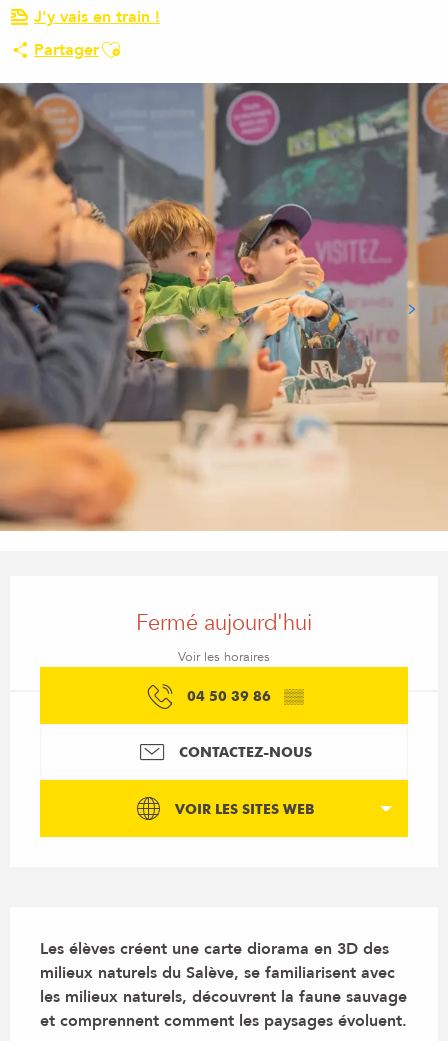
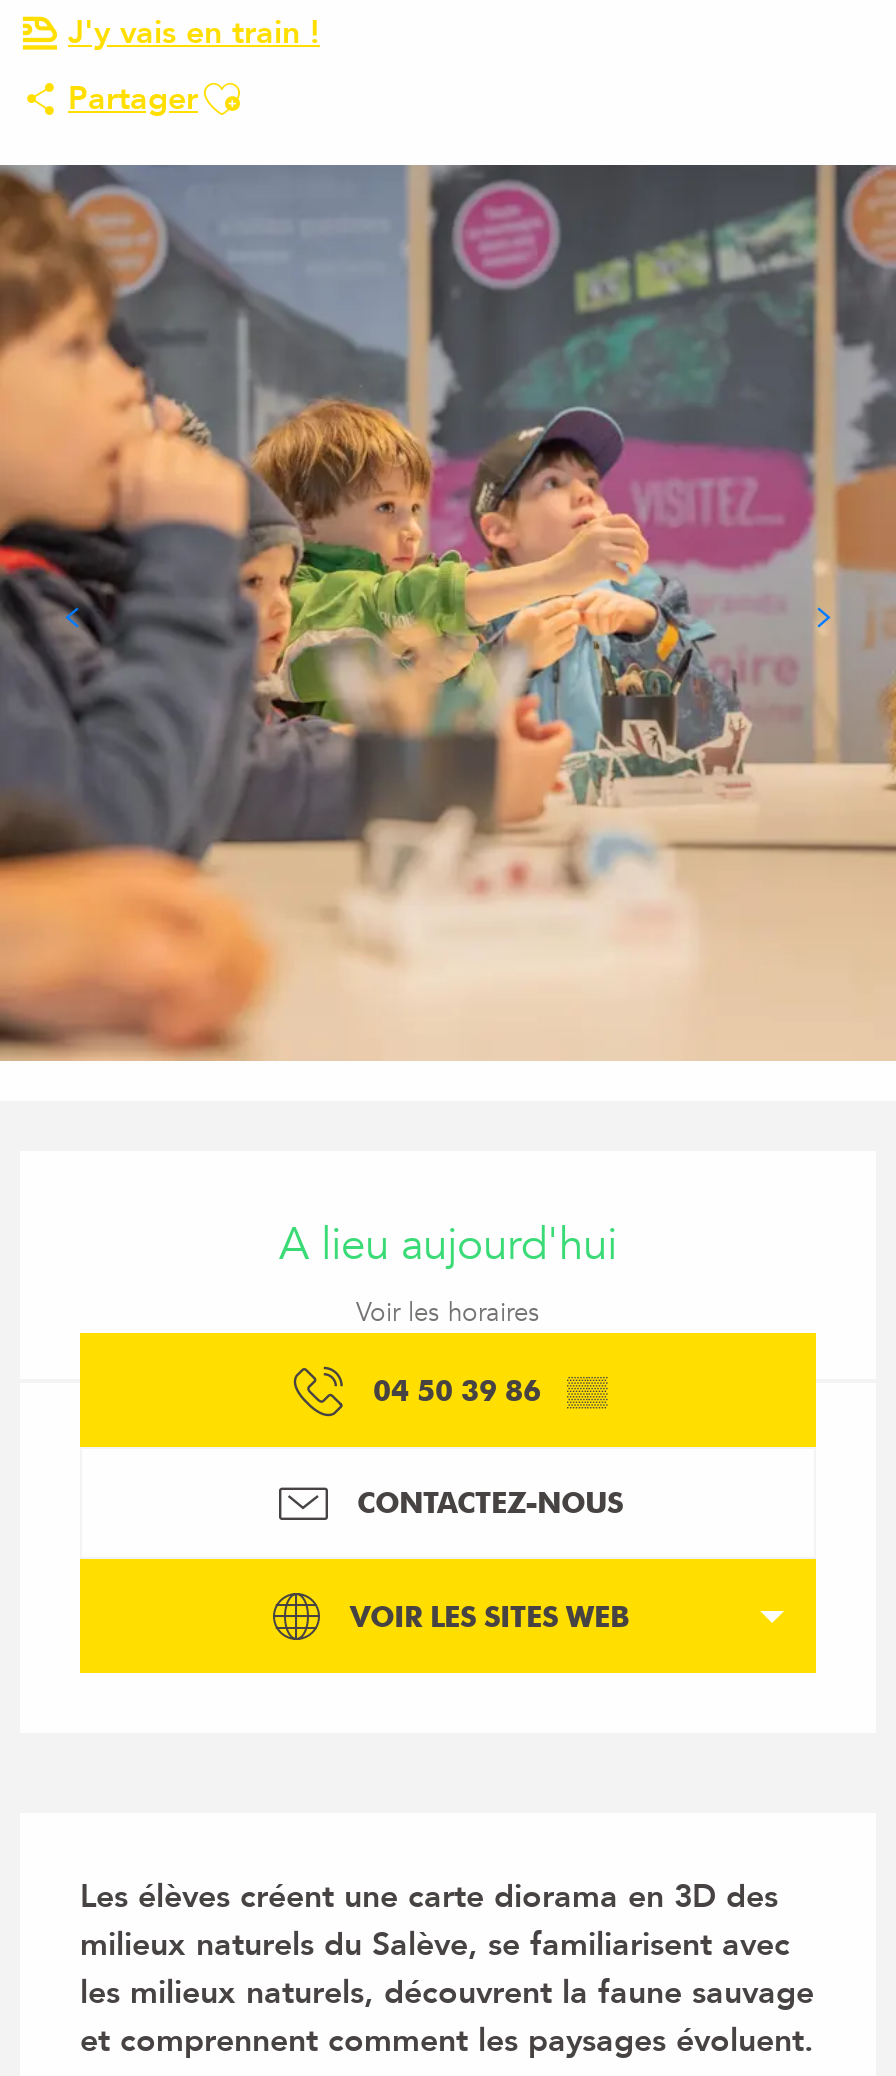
[136,608,312,638] Fermé aujourd'hui -> [279,1215,617,1275] A lieu aujourd'hui

